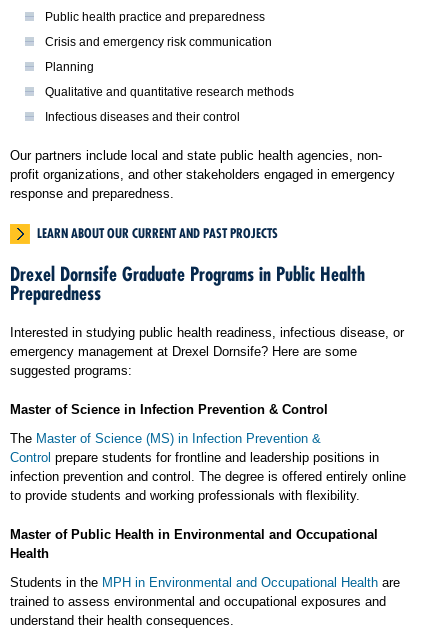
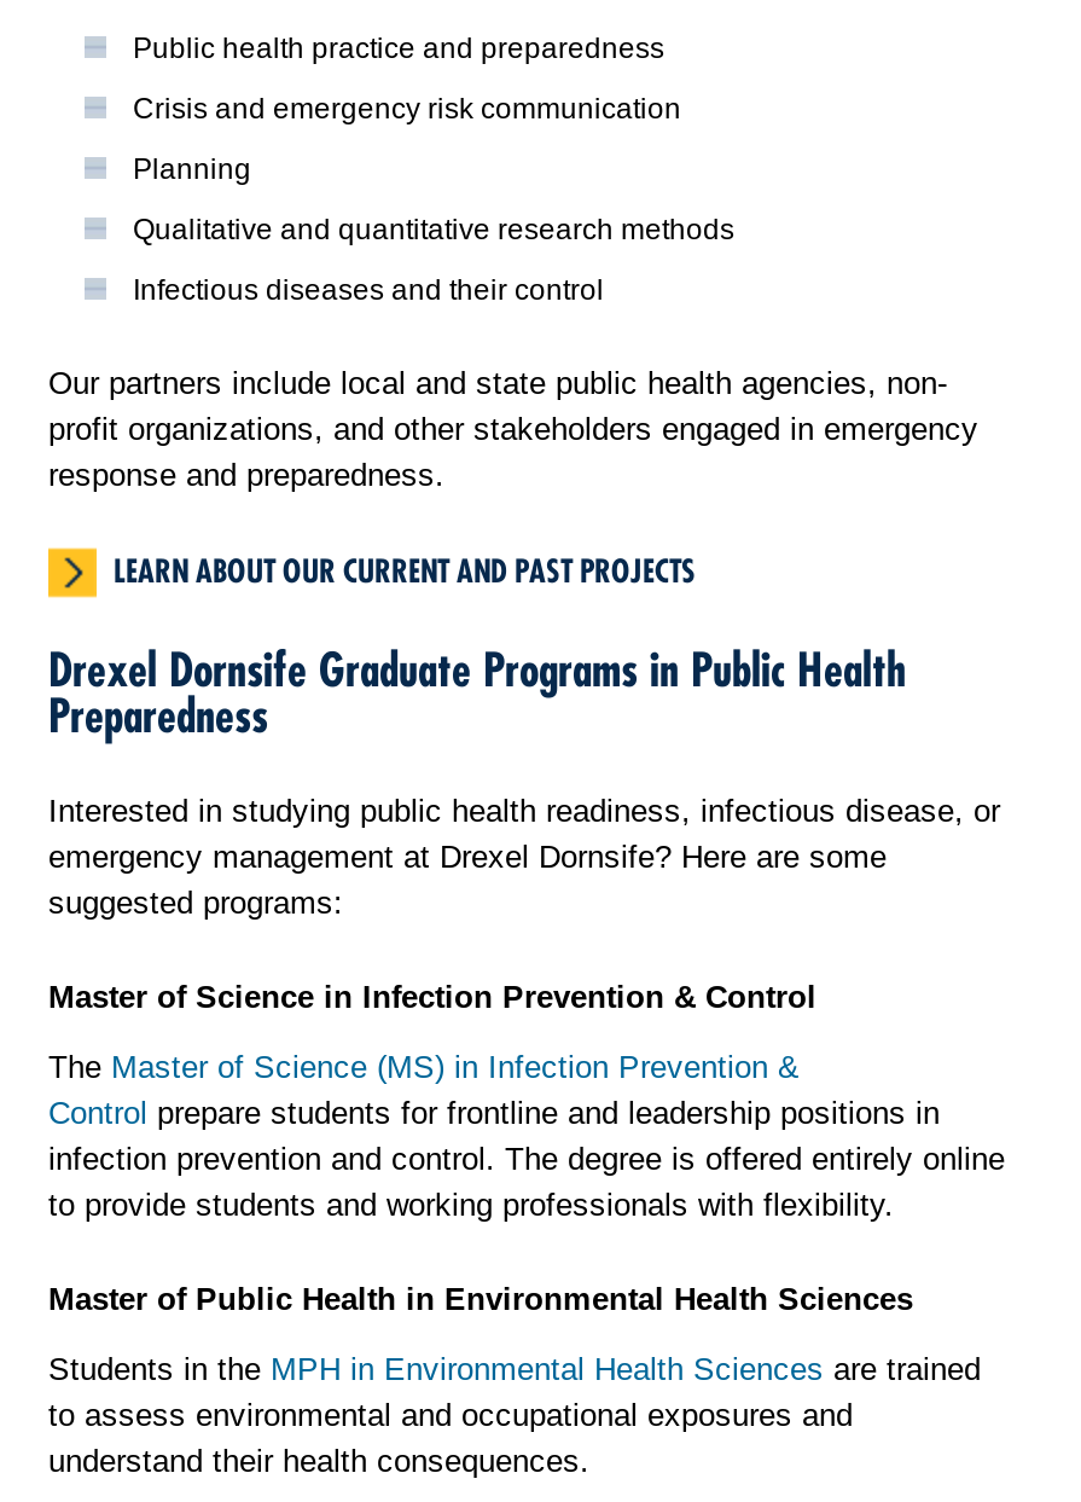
[10,527,378,561] Master of Public Health in Environmental and Occupational | Health -> [48,1281,913,1317] Master of Public Health in Environmental Health Sciences
[10,575,400,609] Students in the MPH in Environmental and Occupational Health are | trained to assess environmental and occupational exposures and -> [48,1351,981,1433] Students in the MPH in Environmental Health Sciences are trained | to assess environmental and occupational exposures and

